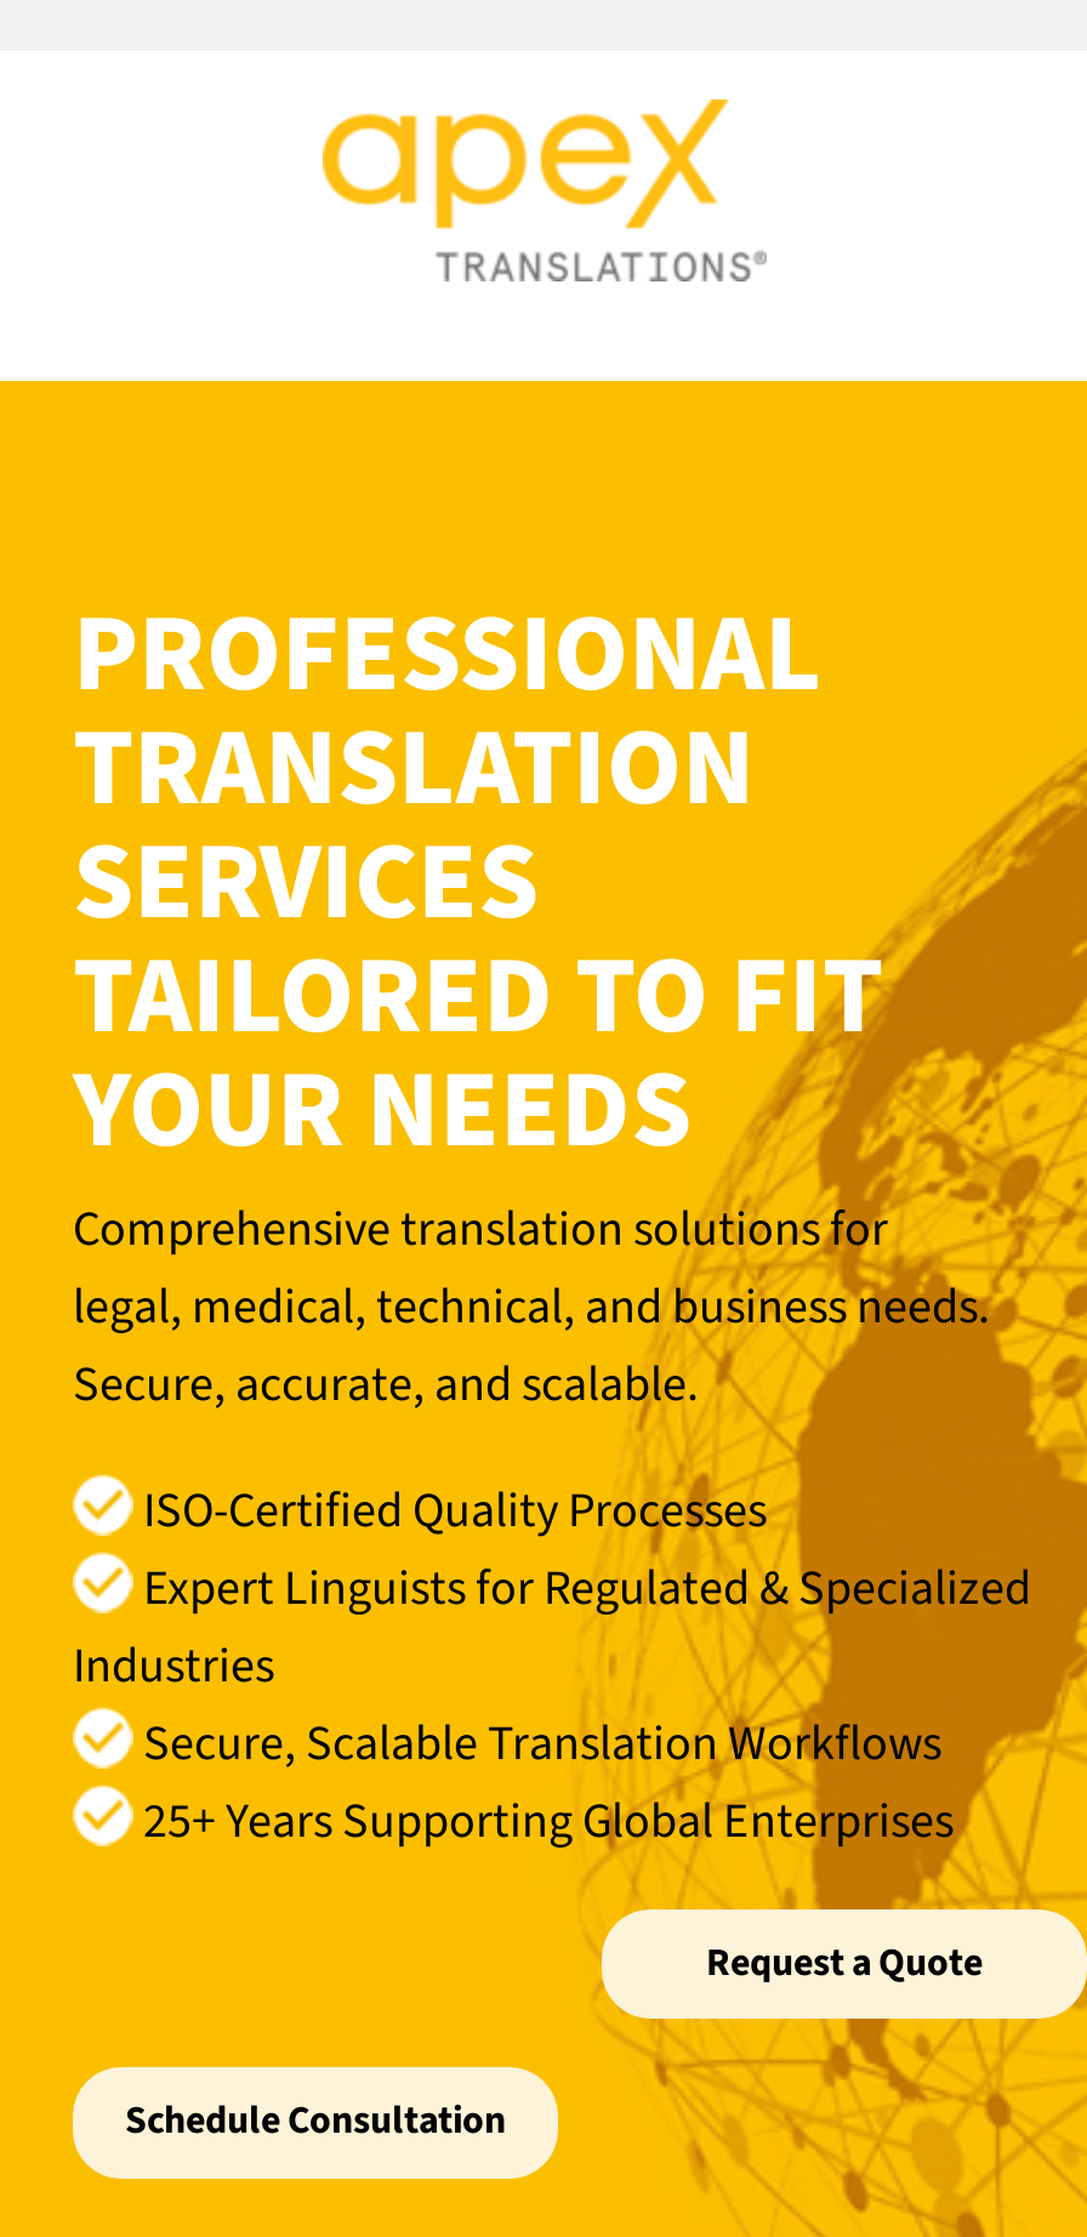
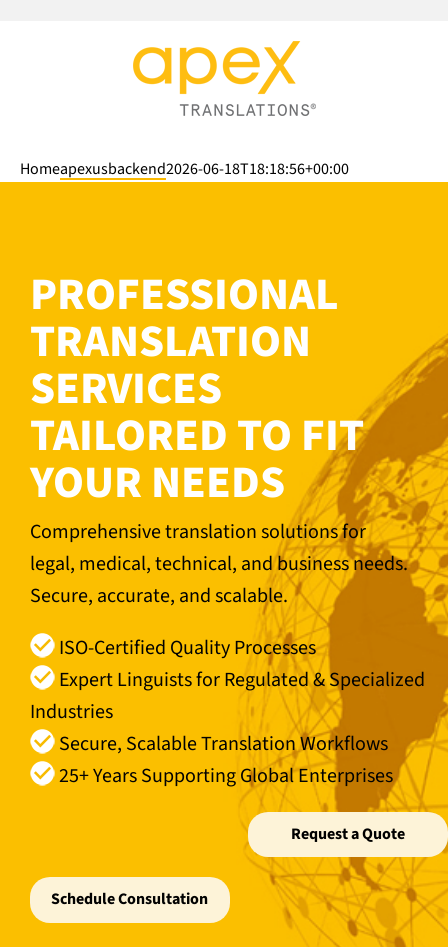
none -> [20,158,349,180] Homeapexusbackend2026-06-18T18:18:56+00:00

